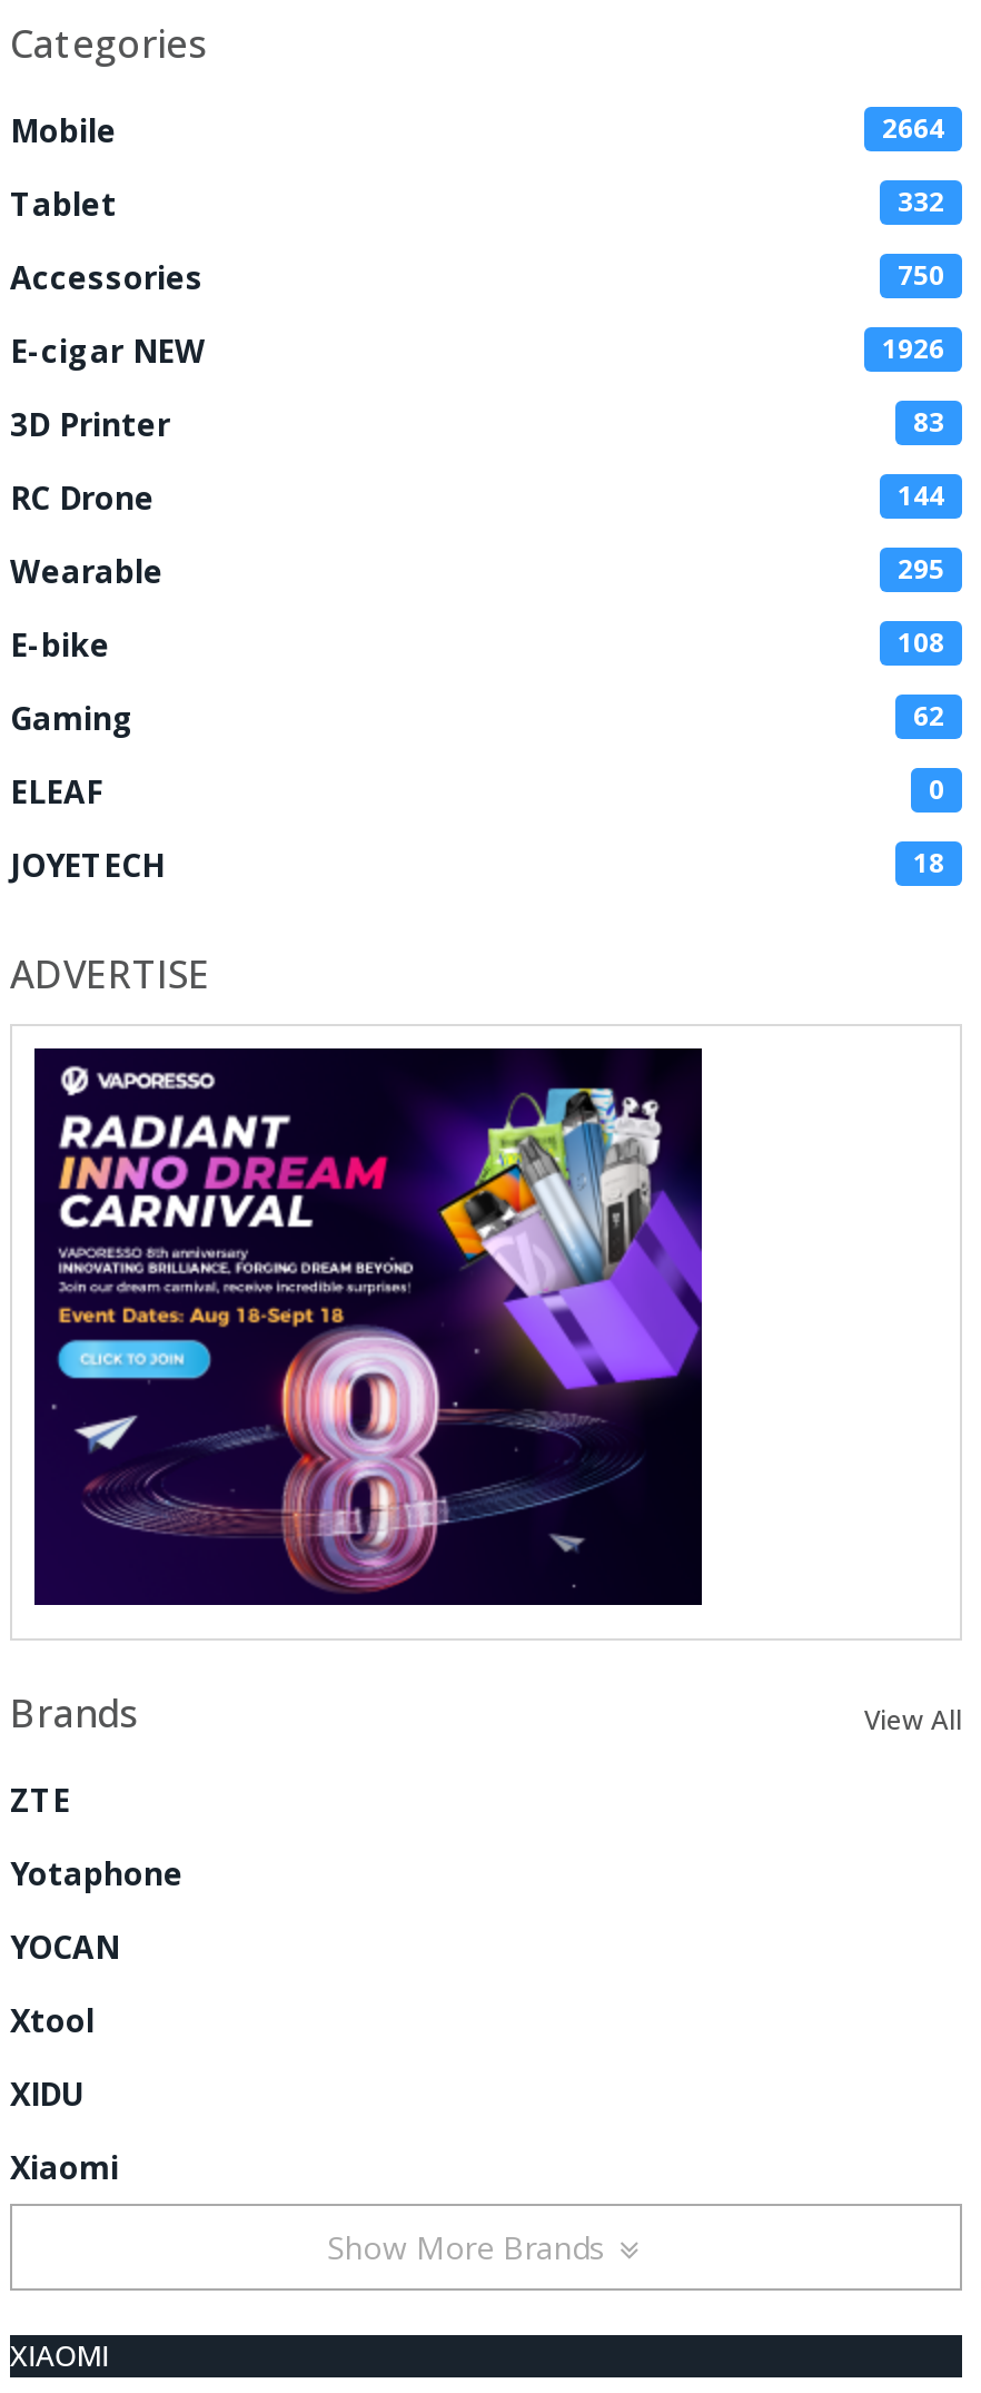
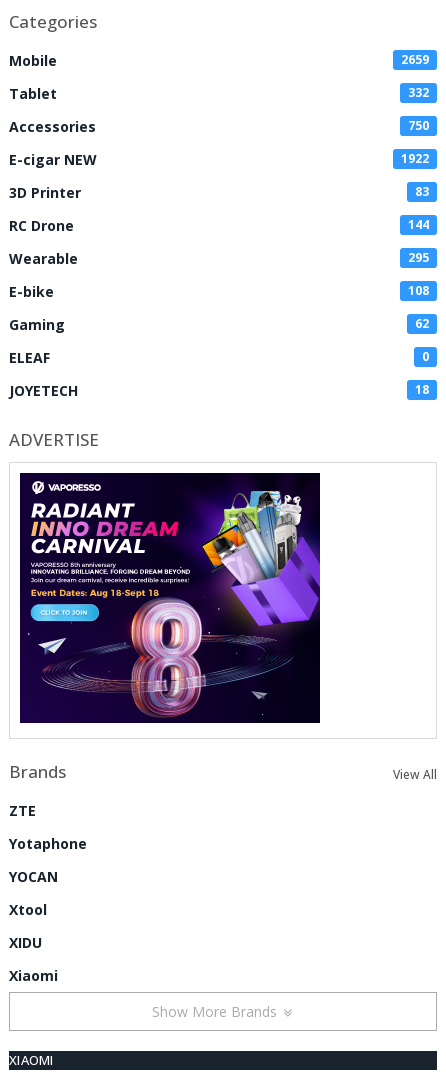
[882,108,944,146] 2664 -> [401,51,429,68] 2659
[882,329,944,366] 1926 -> [401,150,429,167] 1922

